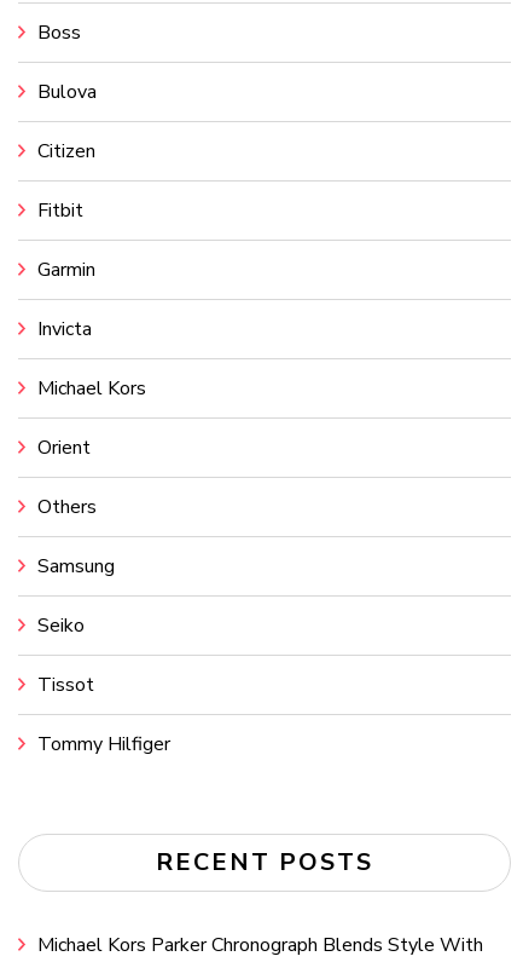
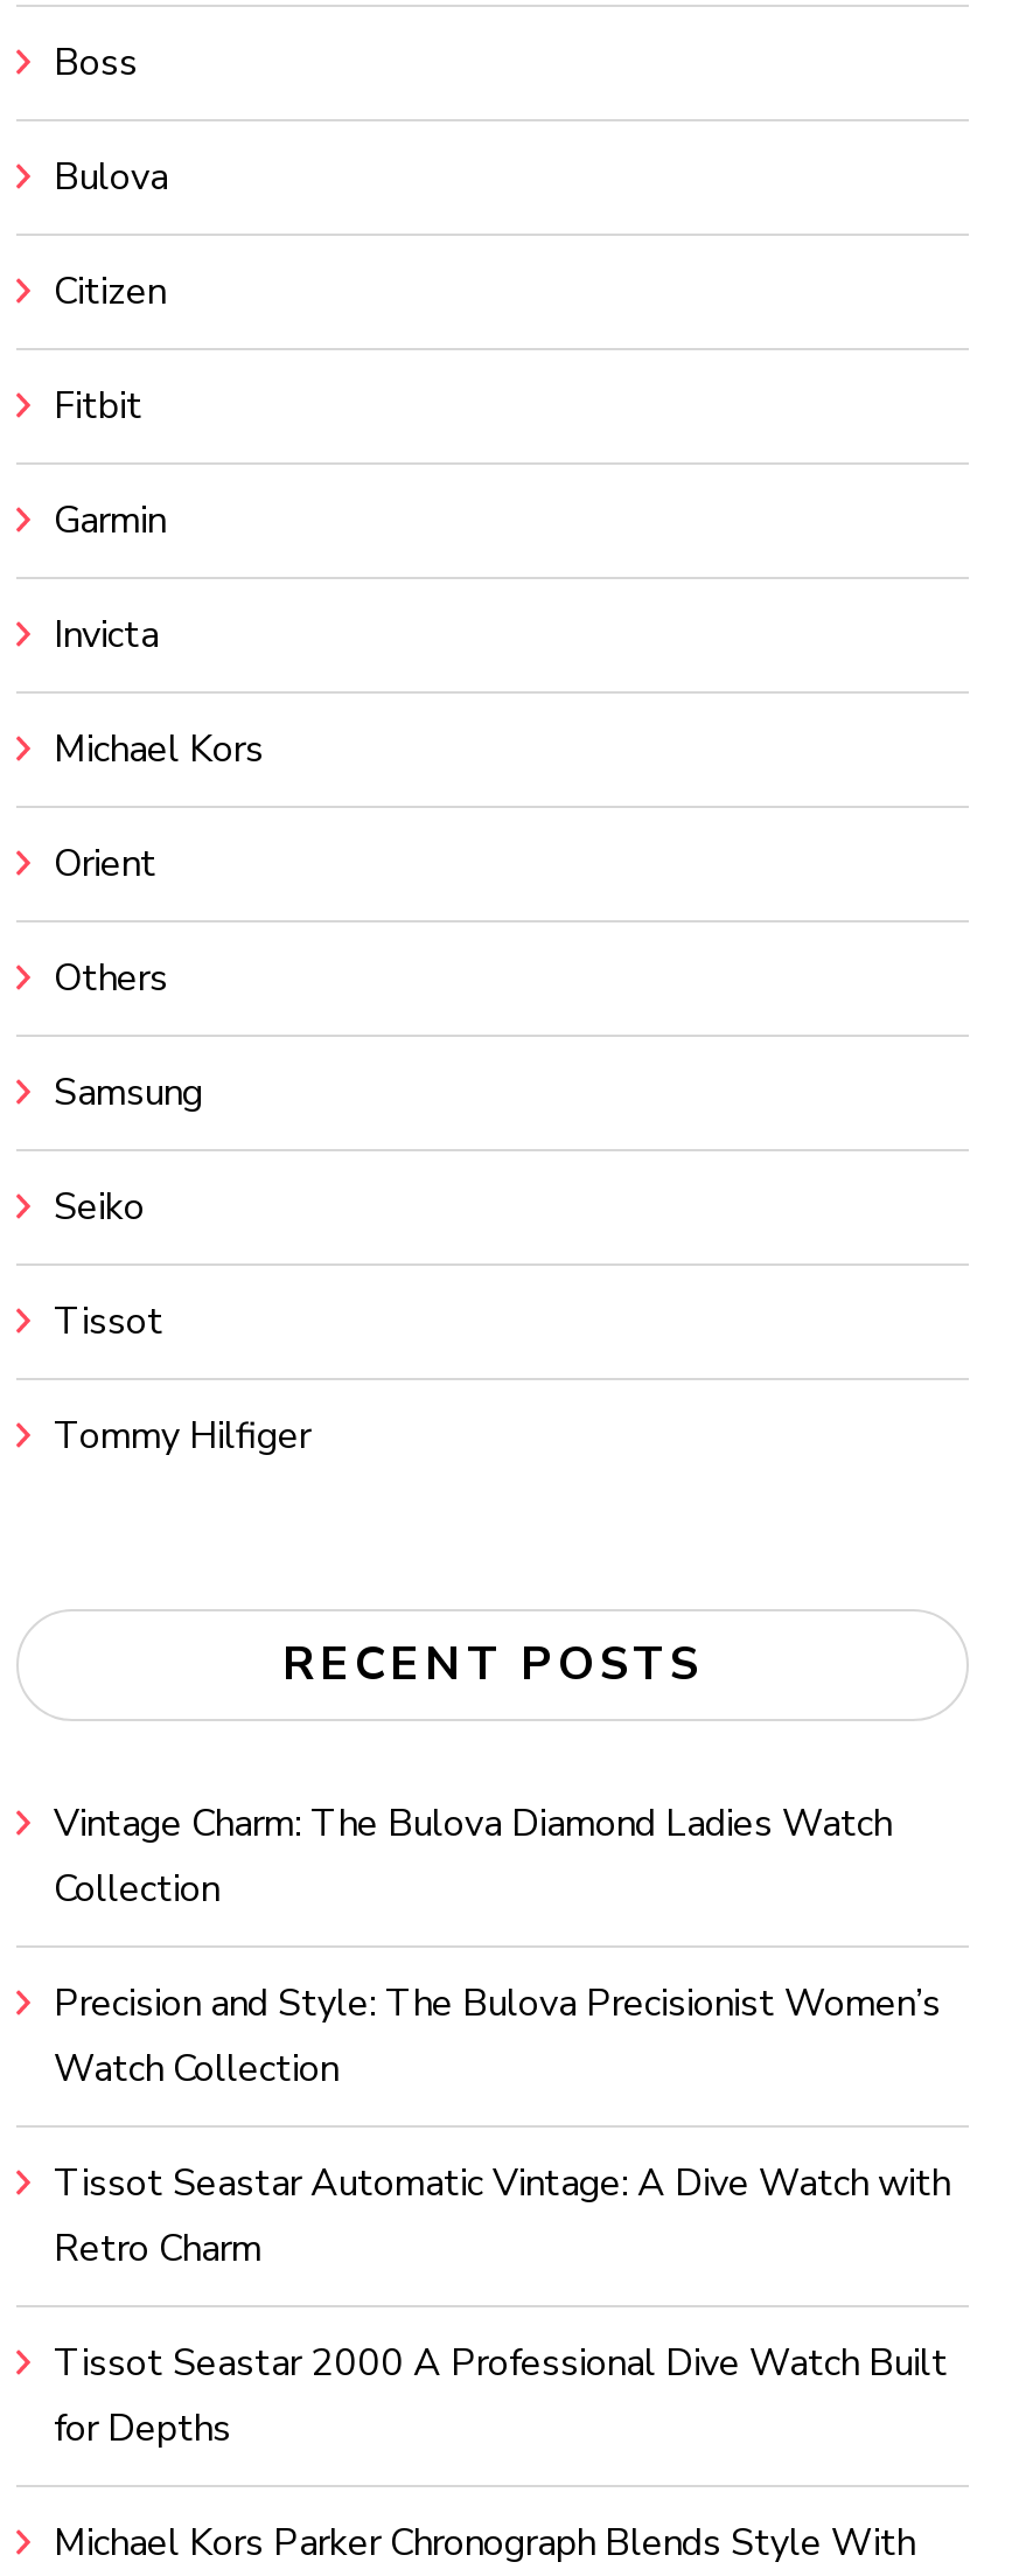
none -> [54,1798,950,2455] Vintage Charm: The Bulova Diamond Ladies Watch | Collection | Precision and Style: The Bulova Precisionist Women’s | Watch Collection | Tissot Seastar Automatic Vintage: A Dive Watch with | Retro Charm | Tissot Seastar 2000 A Professional Dive Watch Built | for Depths

